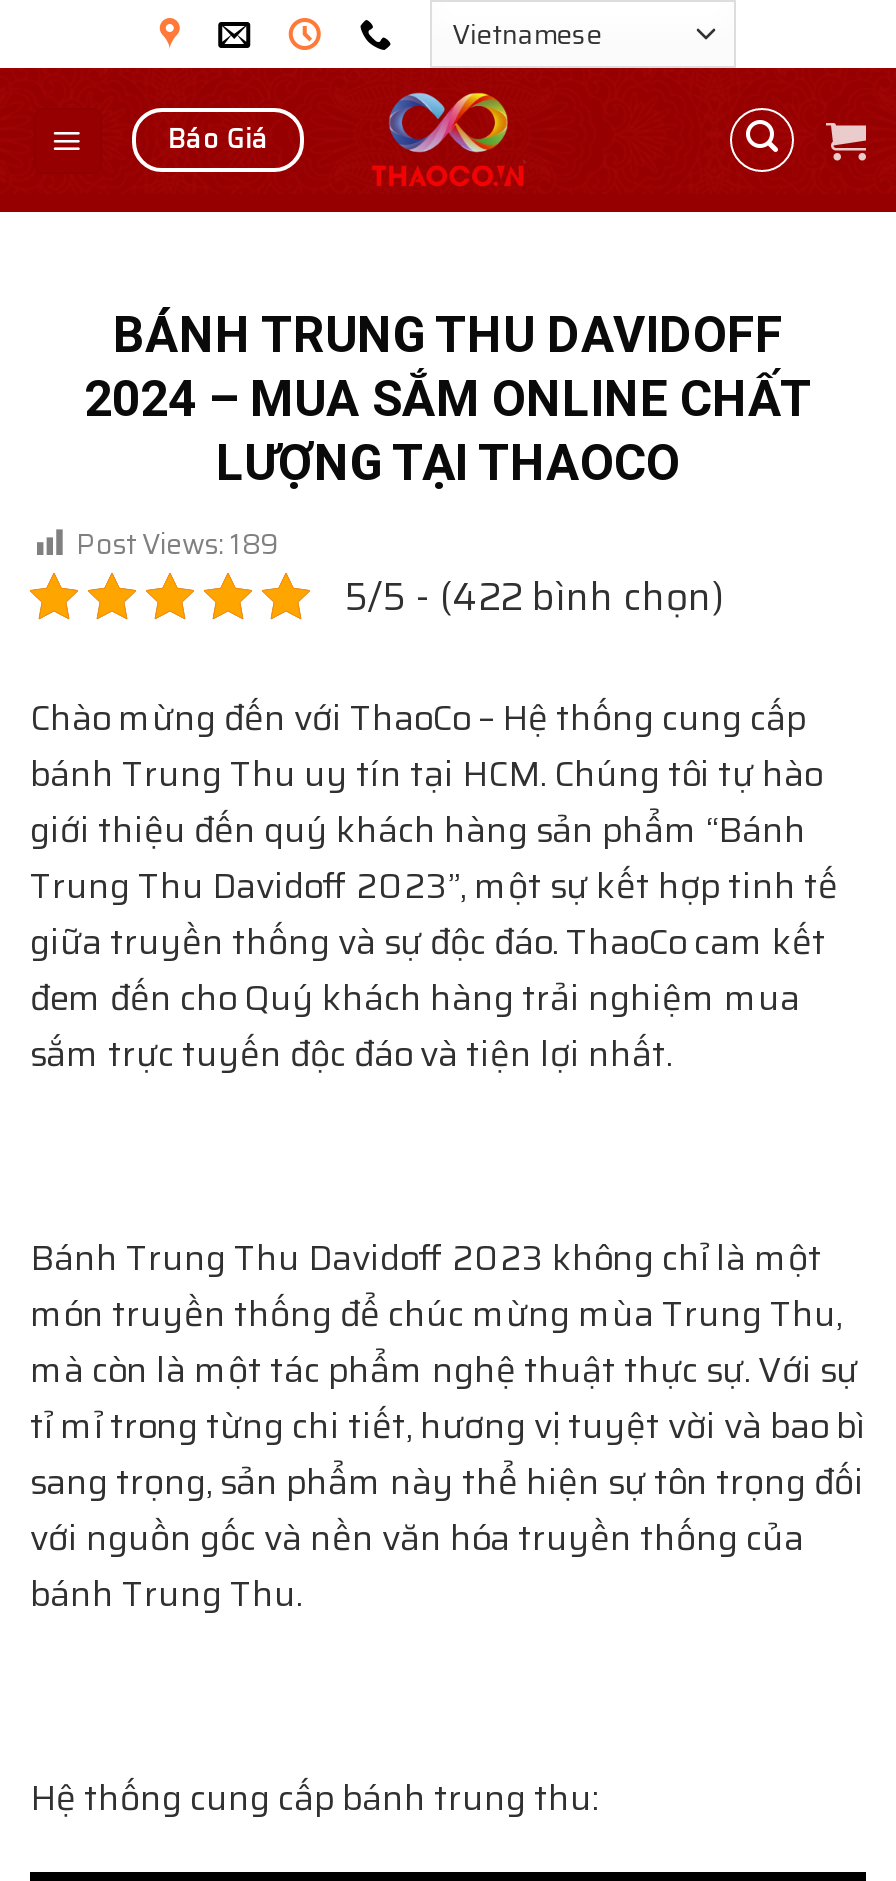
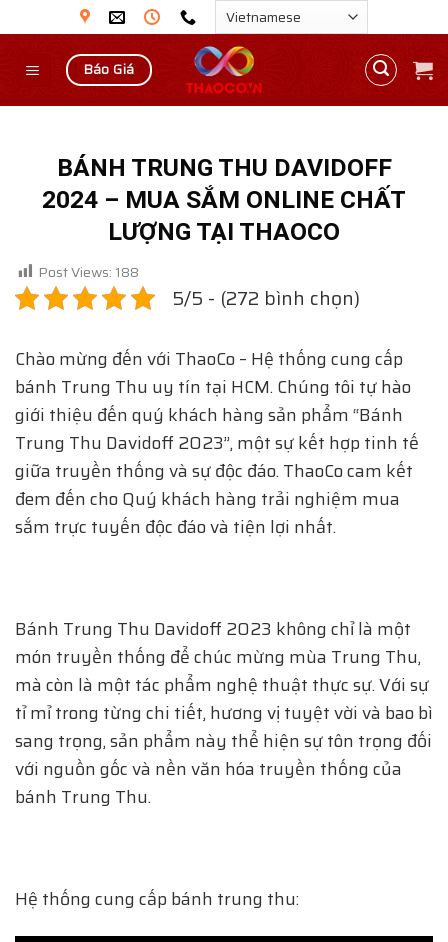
[76,521,278,565] Post Views: 189 -> [38,261,139,283] Post Views: 188
[344,566,724,626] 5/5 - (422 bình chọn) -> [172,283,360,313] 5/5 - (272 bình chọn)

